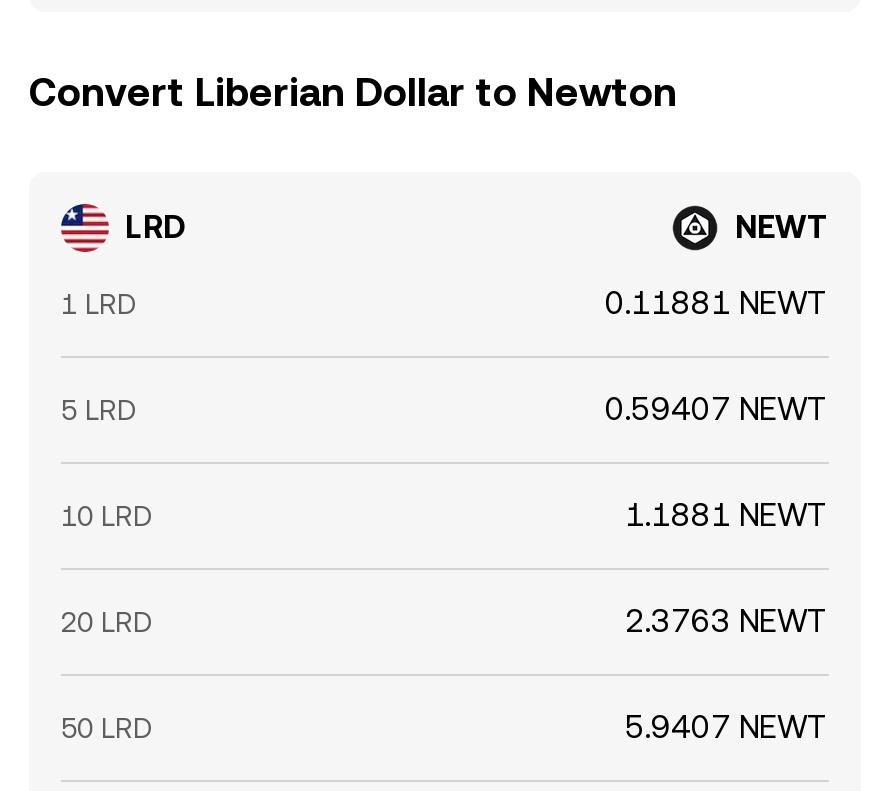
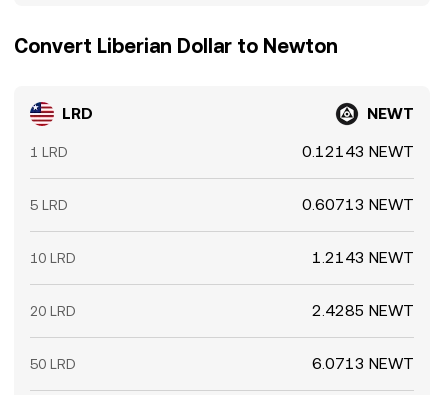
[605,284,829,322] 0.11881 NEWT -> [302,142,414,161] 0.12143 NEWT
[605,390,829,428] 0.59407 NEWT -> [302,195,414,214] 0.60713 NEWT
[625,496,829,534] 1.1881 NEWT -> [312,248,414,267] 1.2143 NEWT
[625,602,829,640] 2.3763 NEWT -> [312,301,414,320] 2.4285 NEWT
[625,708,829,746] 5.9407 NEWT -> [312,354,414,373] 6.0713 NEWT

